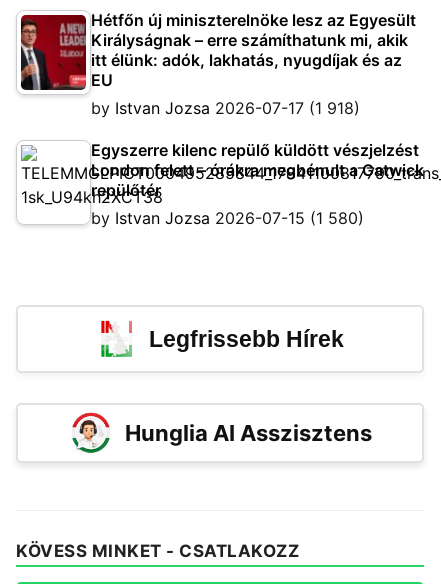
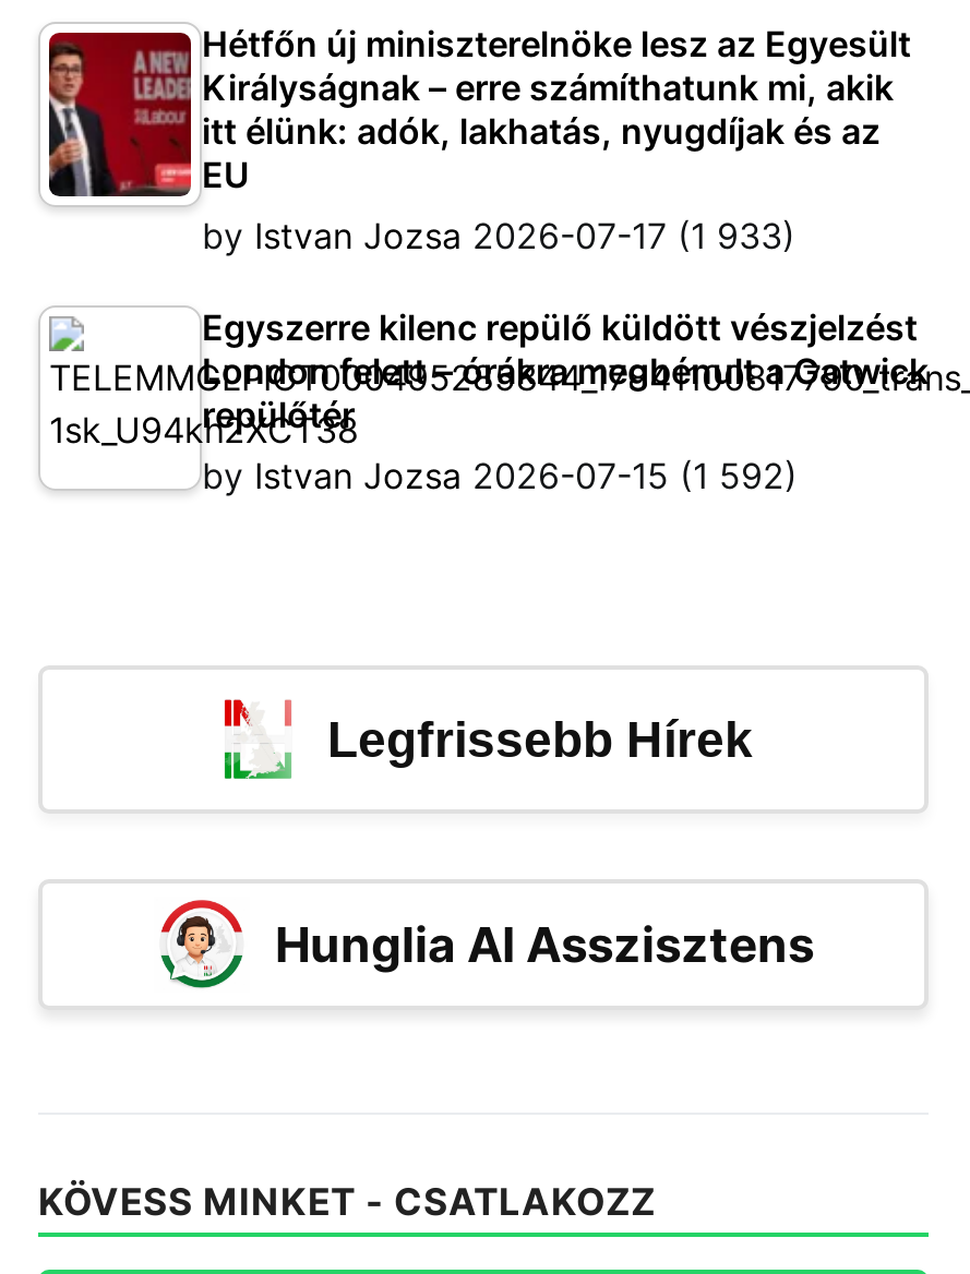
[91,98,360,118] by Istvan Jozsa 2026-07-17 (1 918) -> [202,214,795,257] by Istvan Jozsa 2026-07-17 (1 933)
[91,208,364,228] by Istvan Jozsa 2026-07-15 (1 580) -> [202,454,798,497] by Istvan Jozsa 2026-07-15 (1 592)

